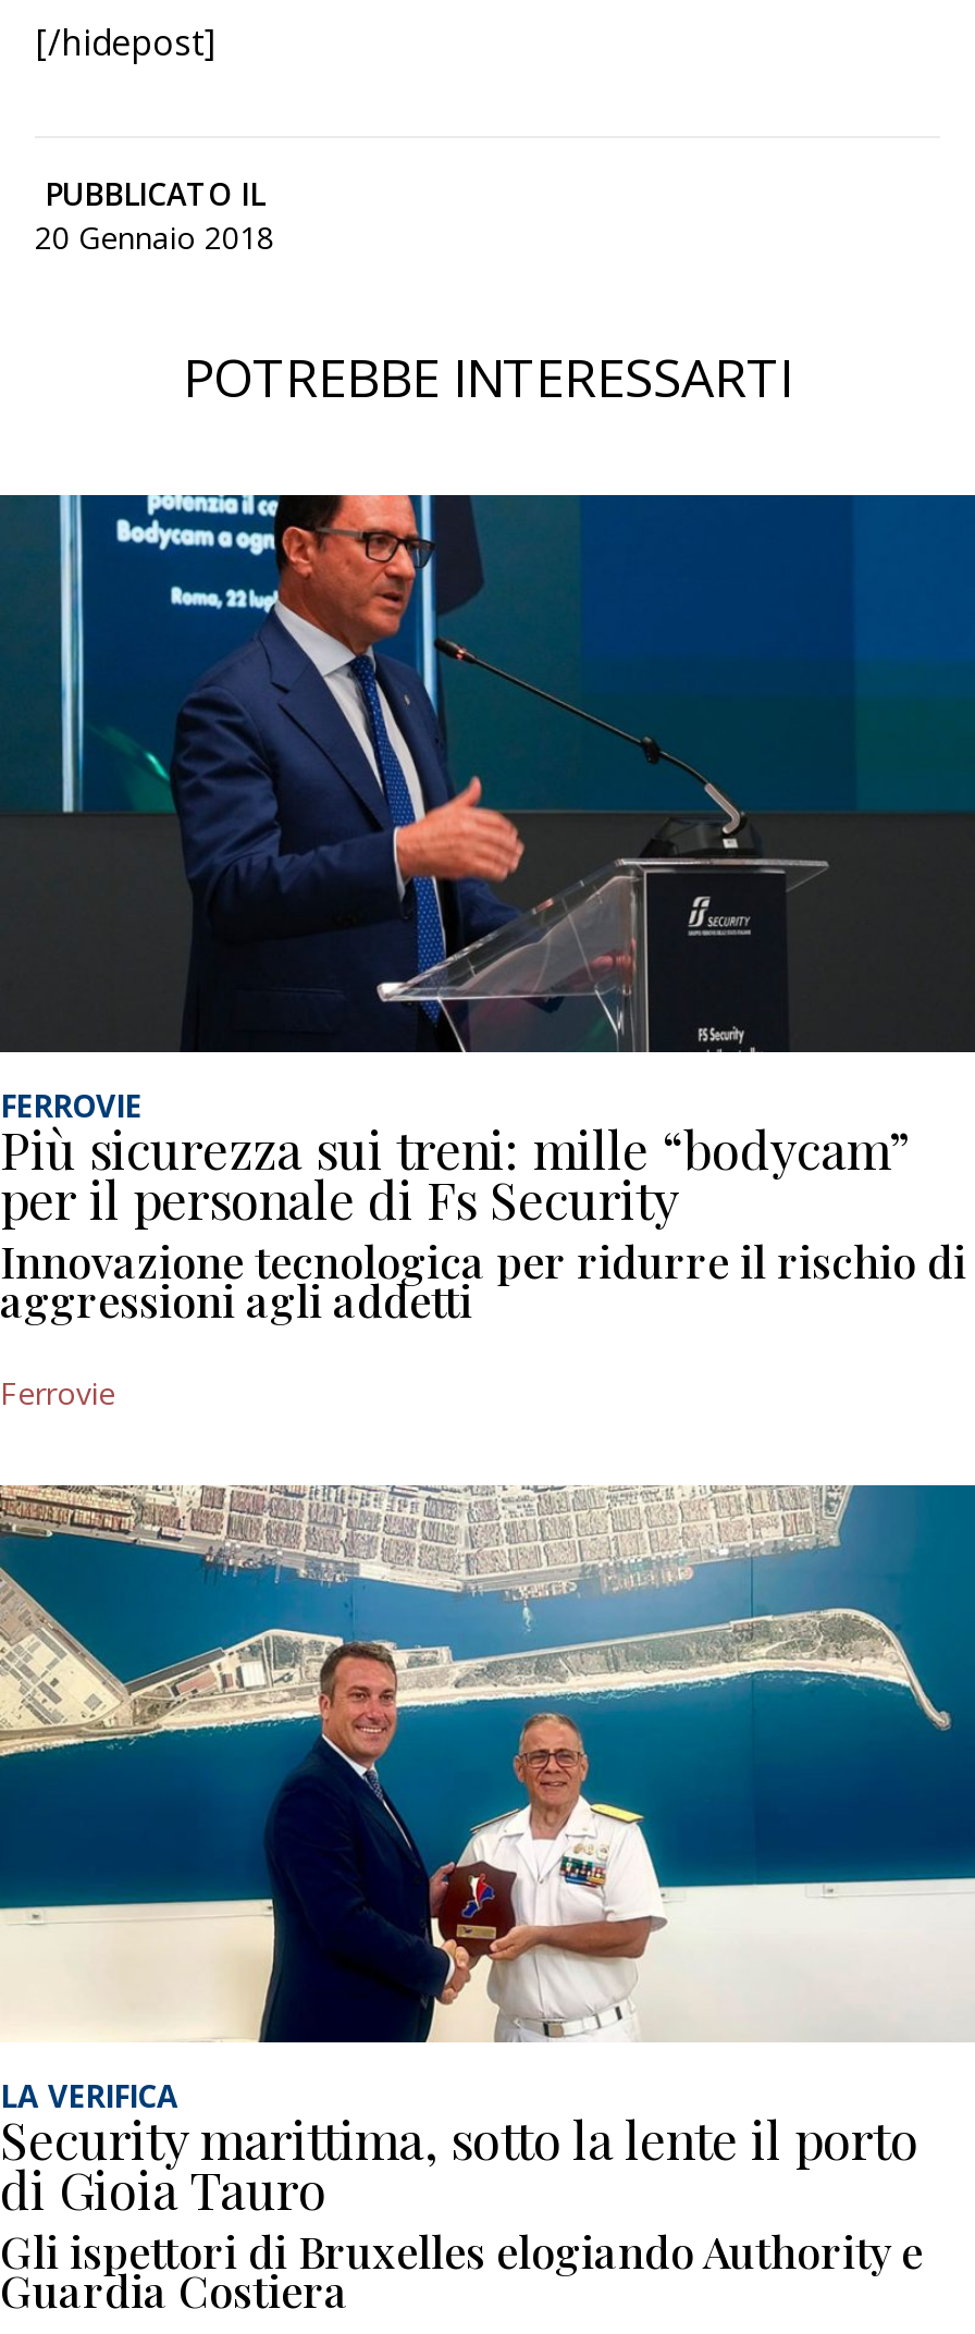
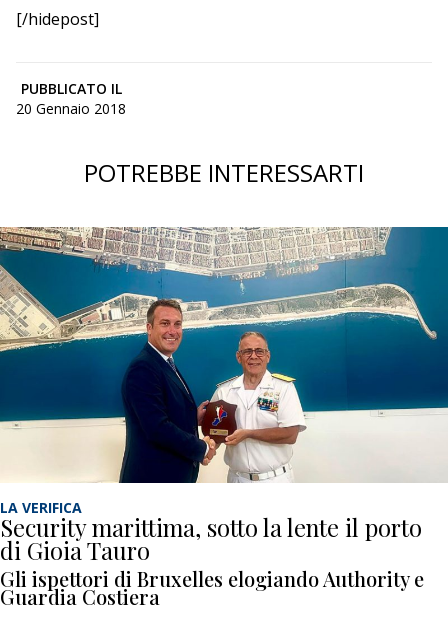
[0,492,968,1413] [image] | FERROVIE | Più sicurezza sui treni: mille “bodycam” | per il personale di Fs Security | Innovazione tecnologica per ridurre il rischio di | aggressioni agli addetti | Ferrovie -> none

